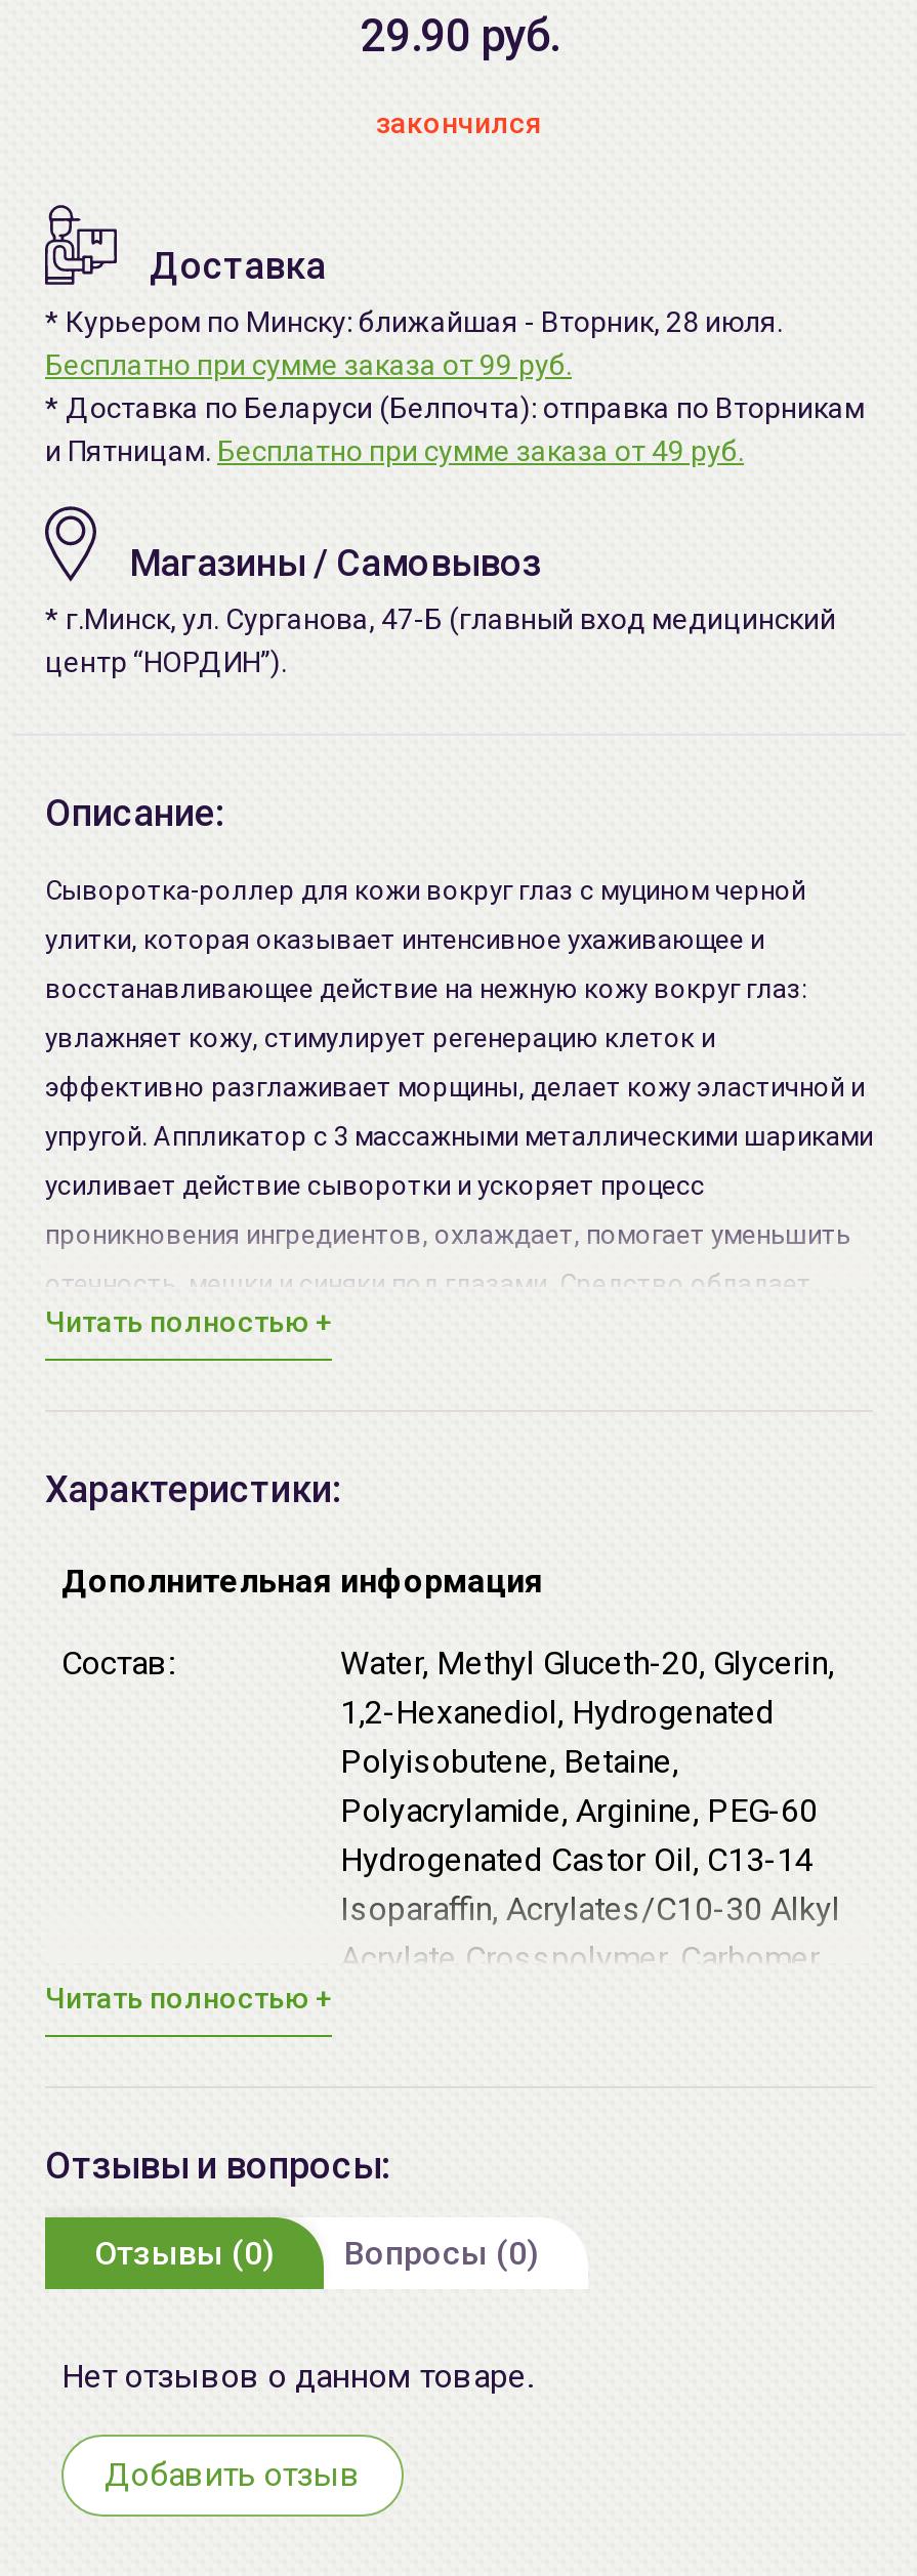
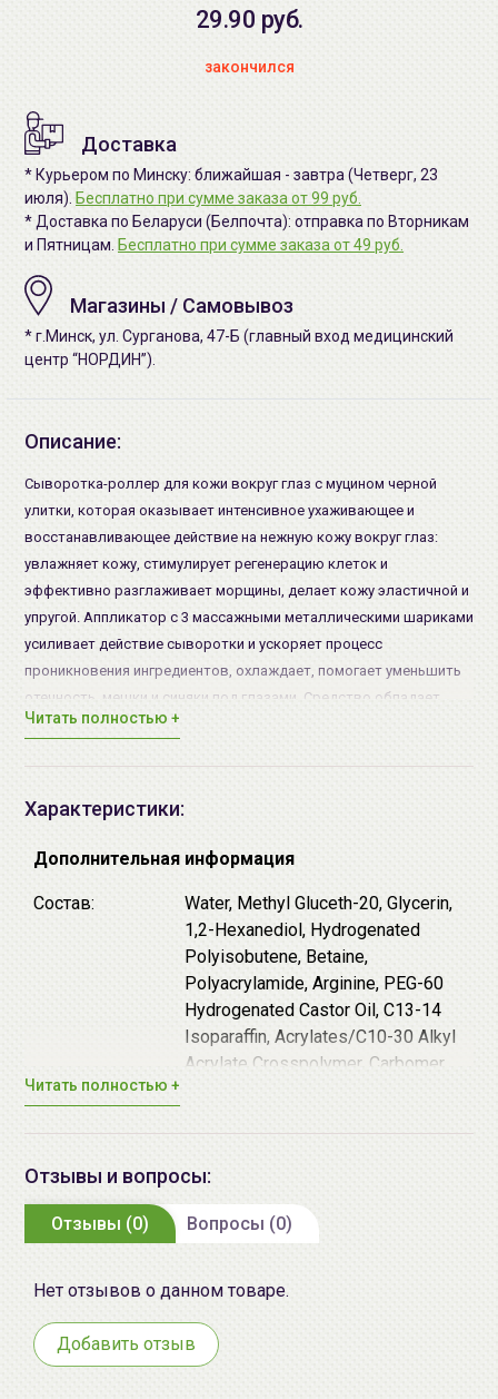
[45,305,783,381] * Курьером по Минску: ближайшая - Вторник, 28 июля. | Бесплатно при сумме заказа от 99 руб. -> [24,166,438,207] * Курьером по Минску: ближайшая - завтра (Четверг, 23 | июля). Бесплатно при сумме заказа от 99 руб.

